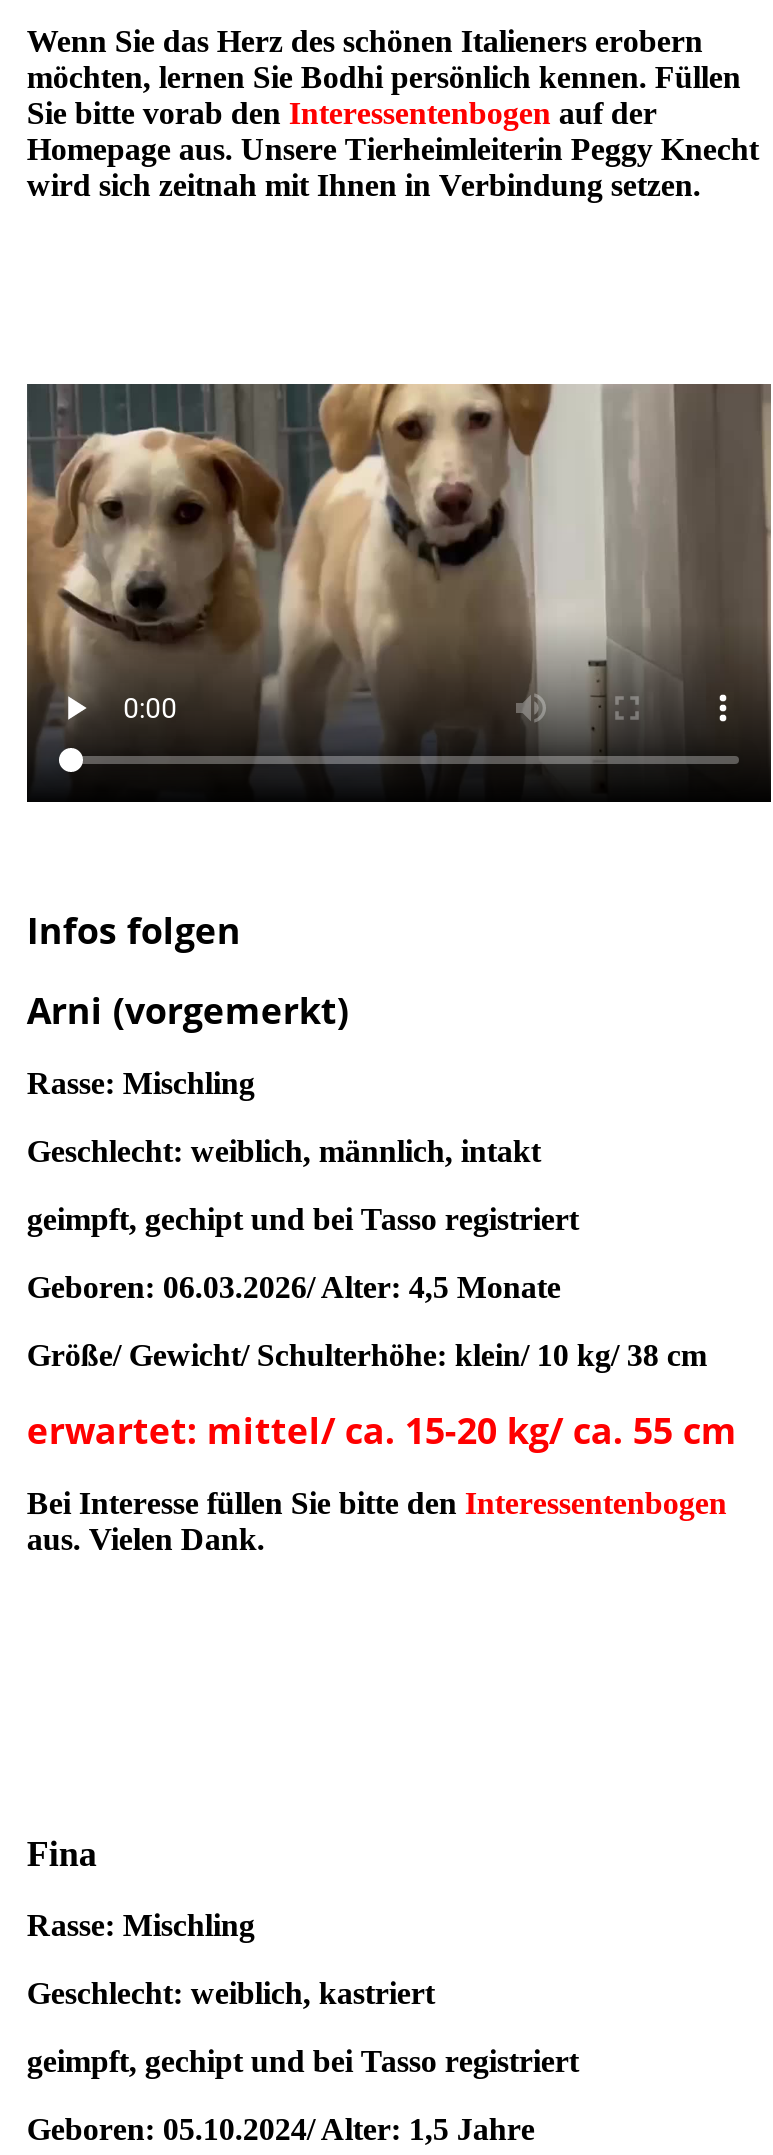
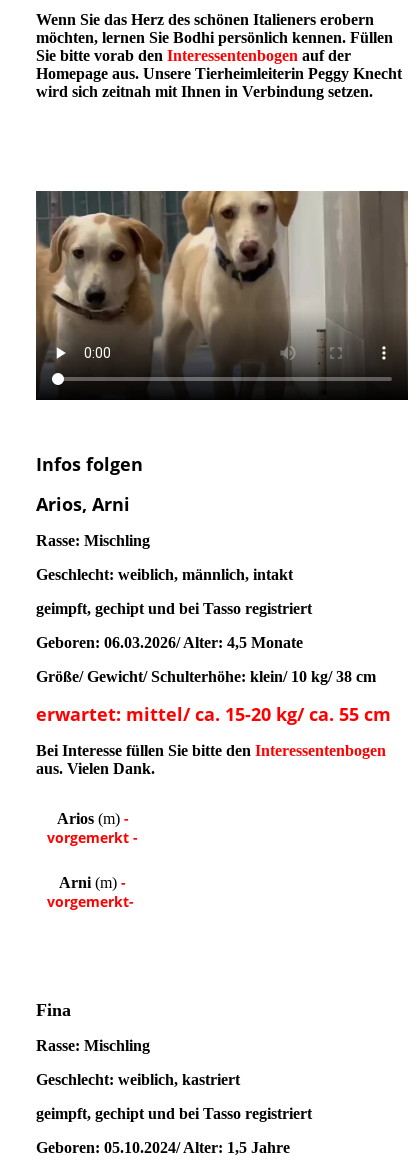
[27,987,349,1035] Arni (vorgemerkt) -> [36,492,130,516] Arios, Arni
none -> [47,809,138,911] Arios (m) - | vorgemerkt - | Arni (m) - | vorgemerkt-

